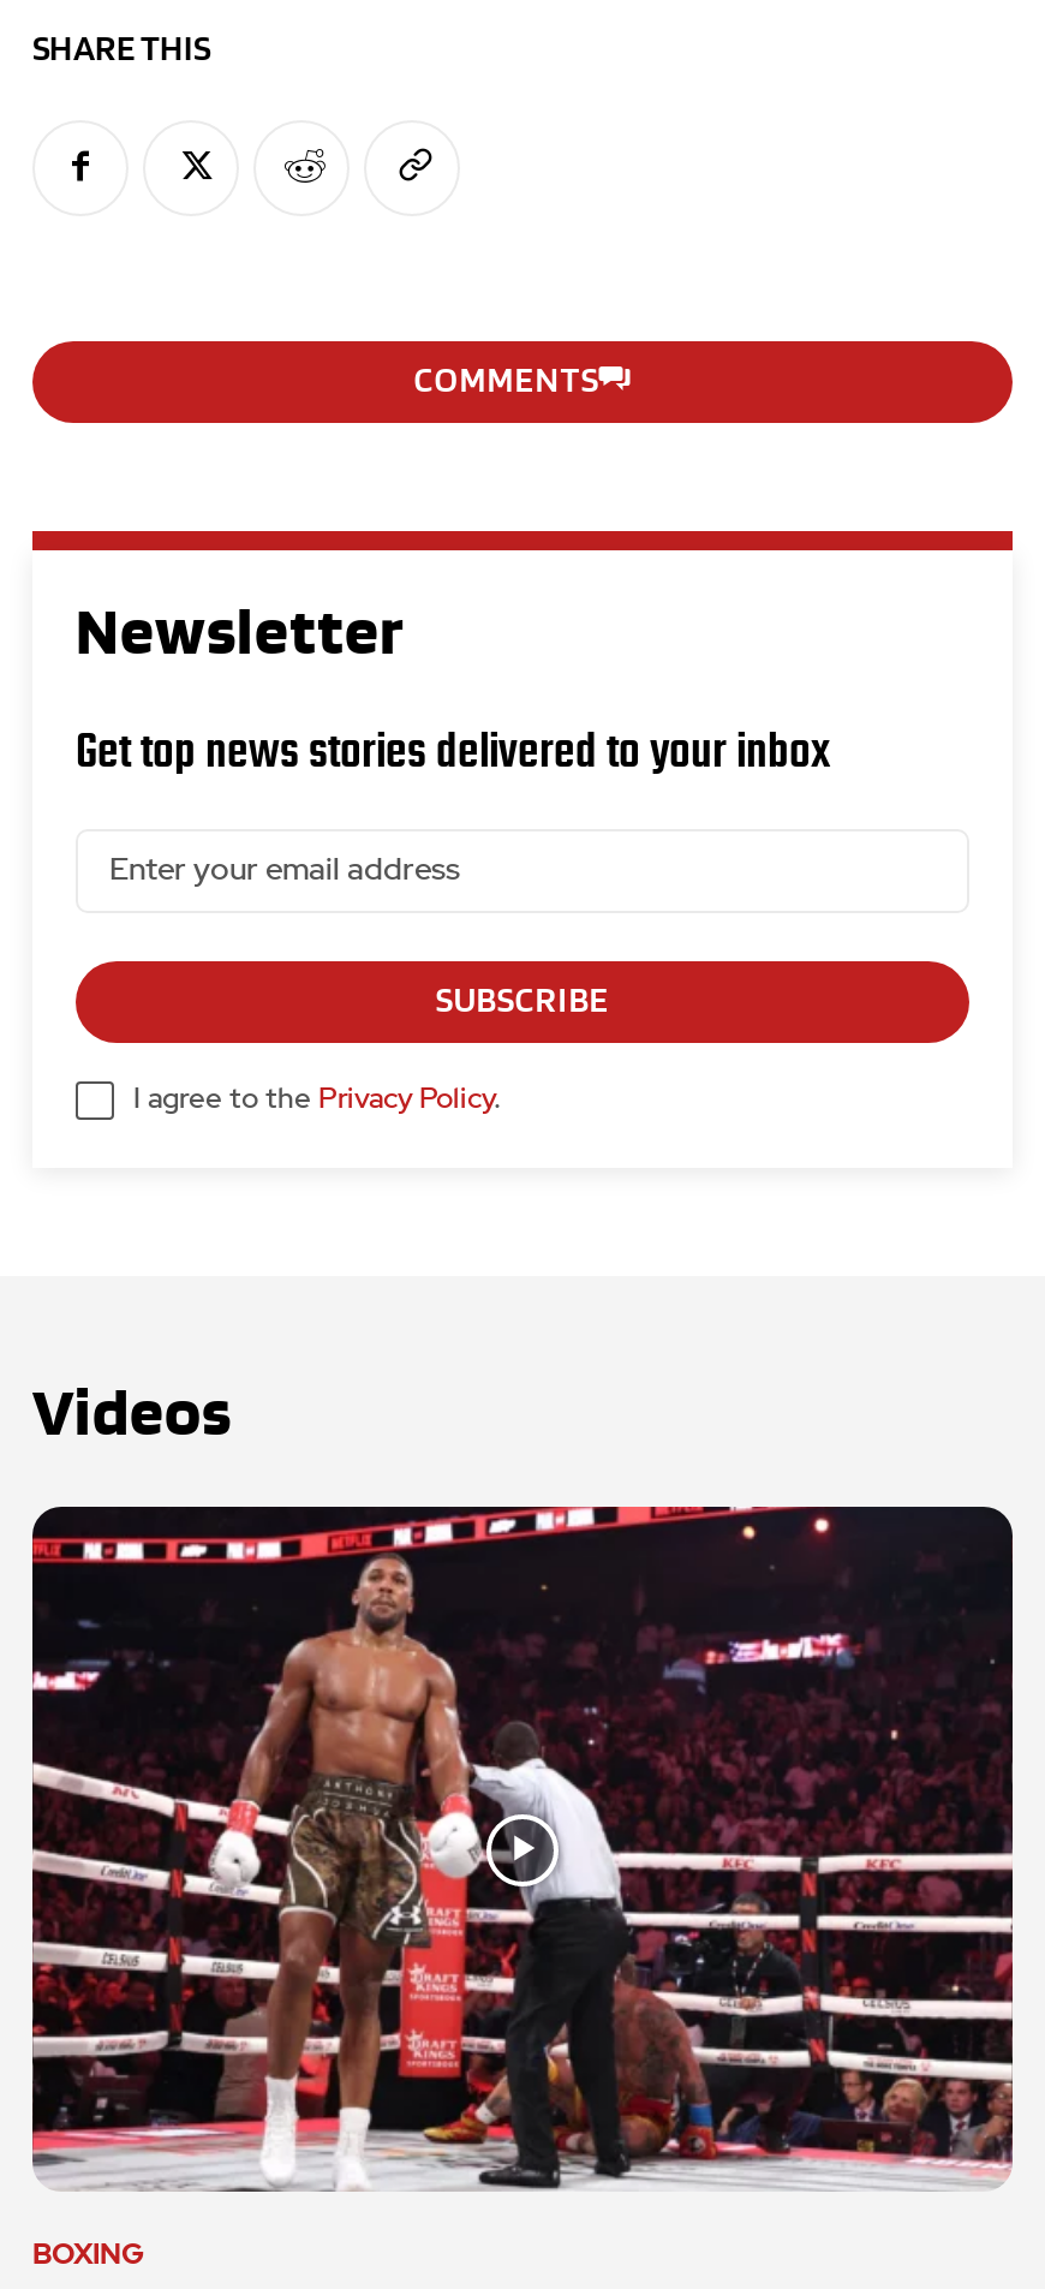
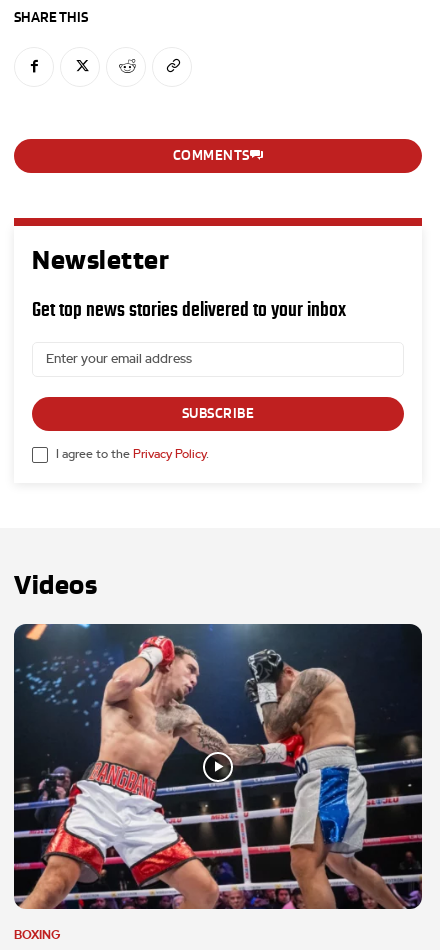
[30,1504,1015,2192] [image] -> [13,623,423,910] [image]

